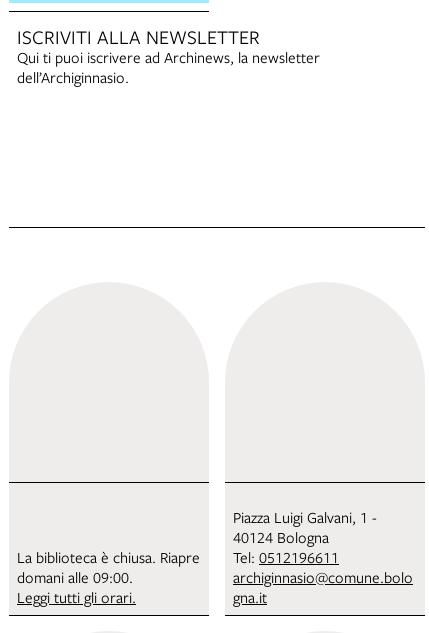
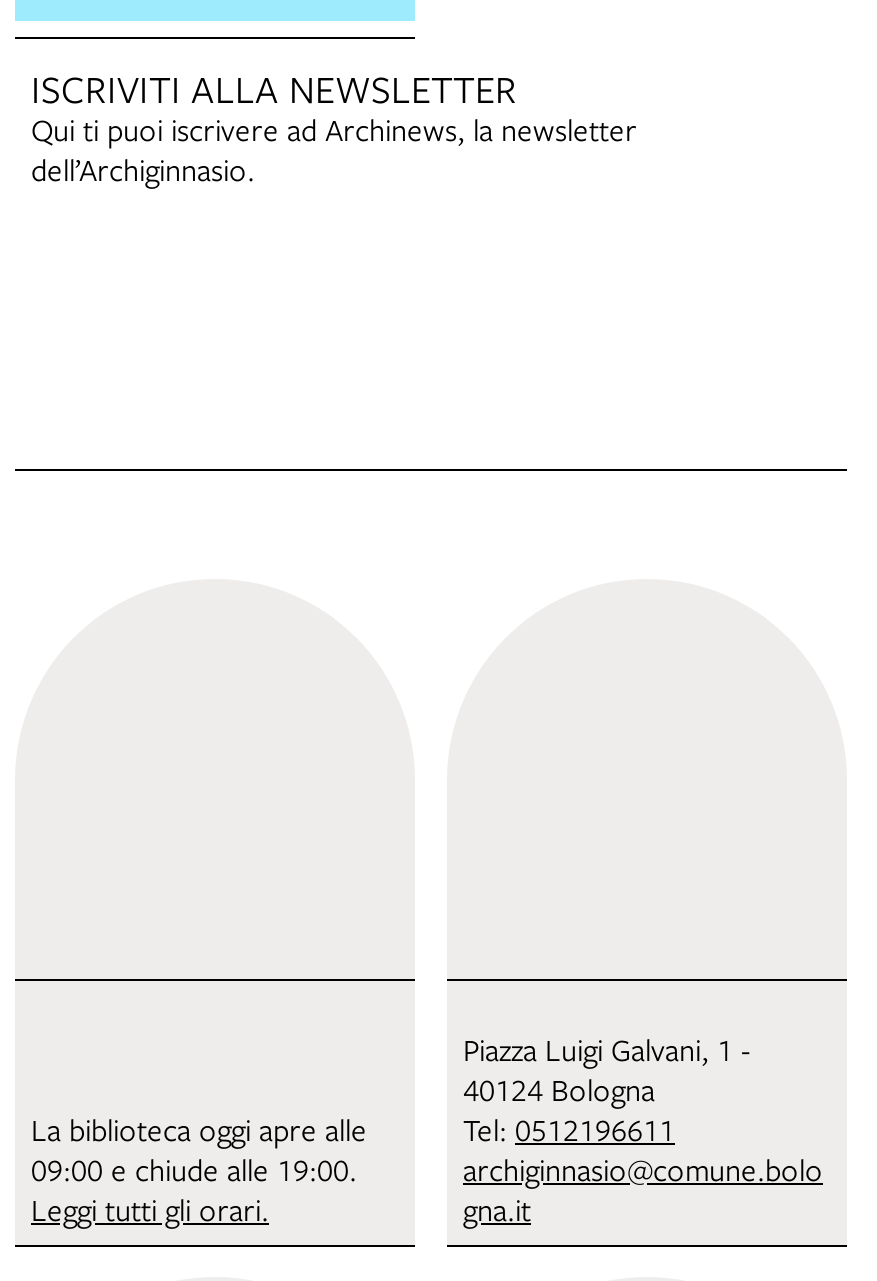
[17,547,200,587] La biblioteca è chiusa. Riapre | domani alle 09:00. -> [31,1109,367,1189] La biblioteca oggi apre alle | 09:00 e chiude alle 19:00.

